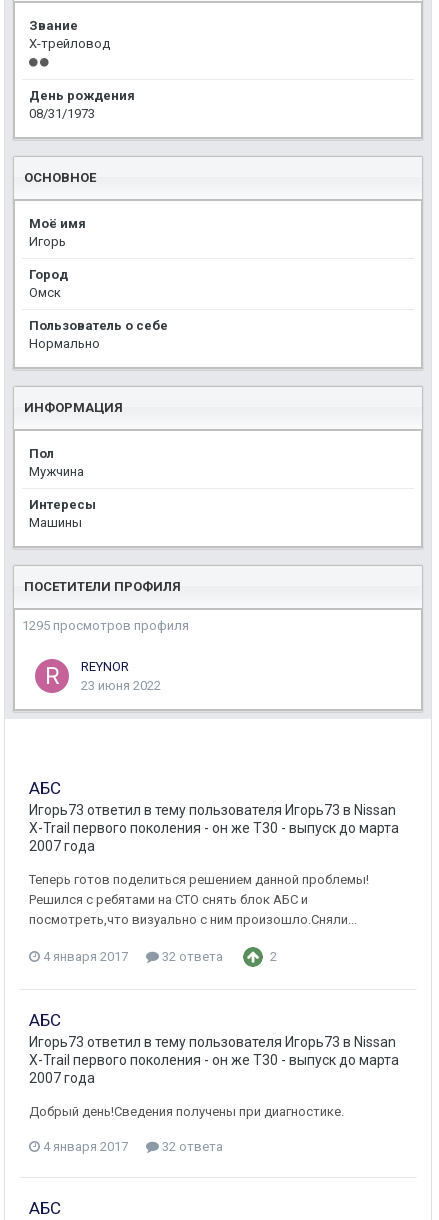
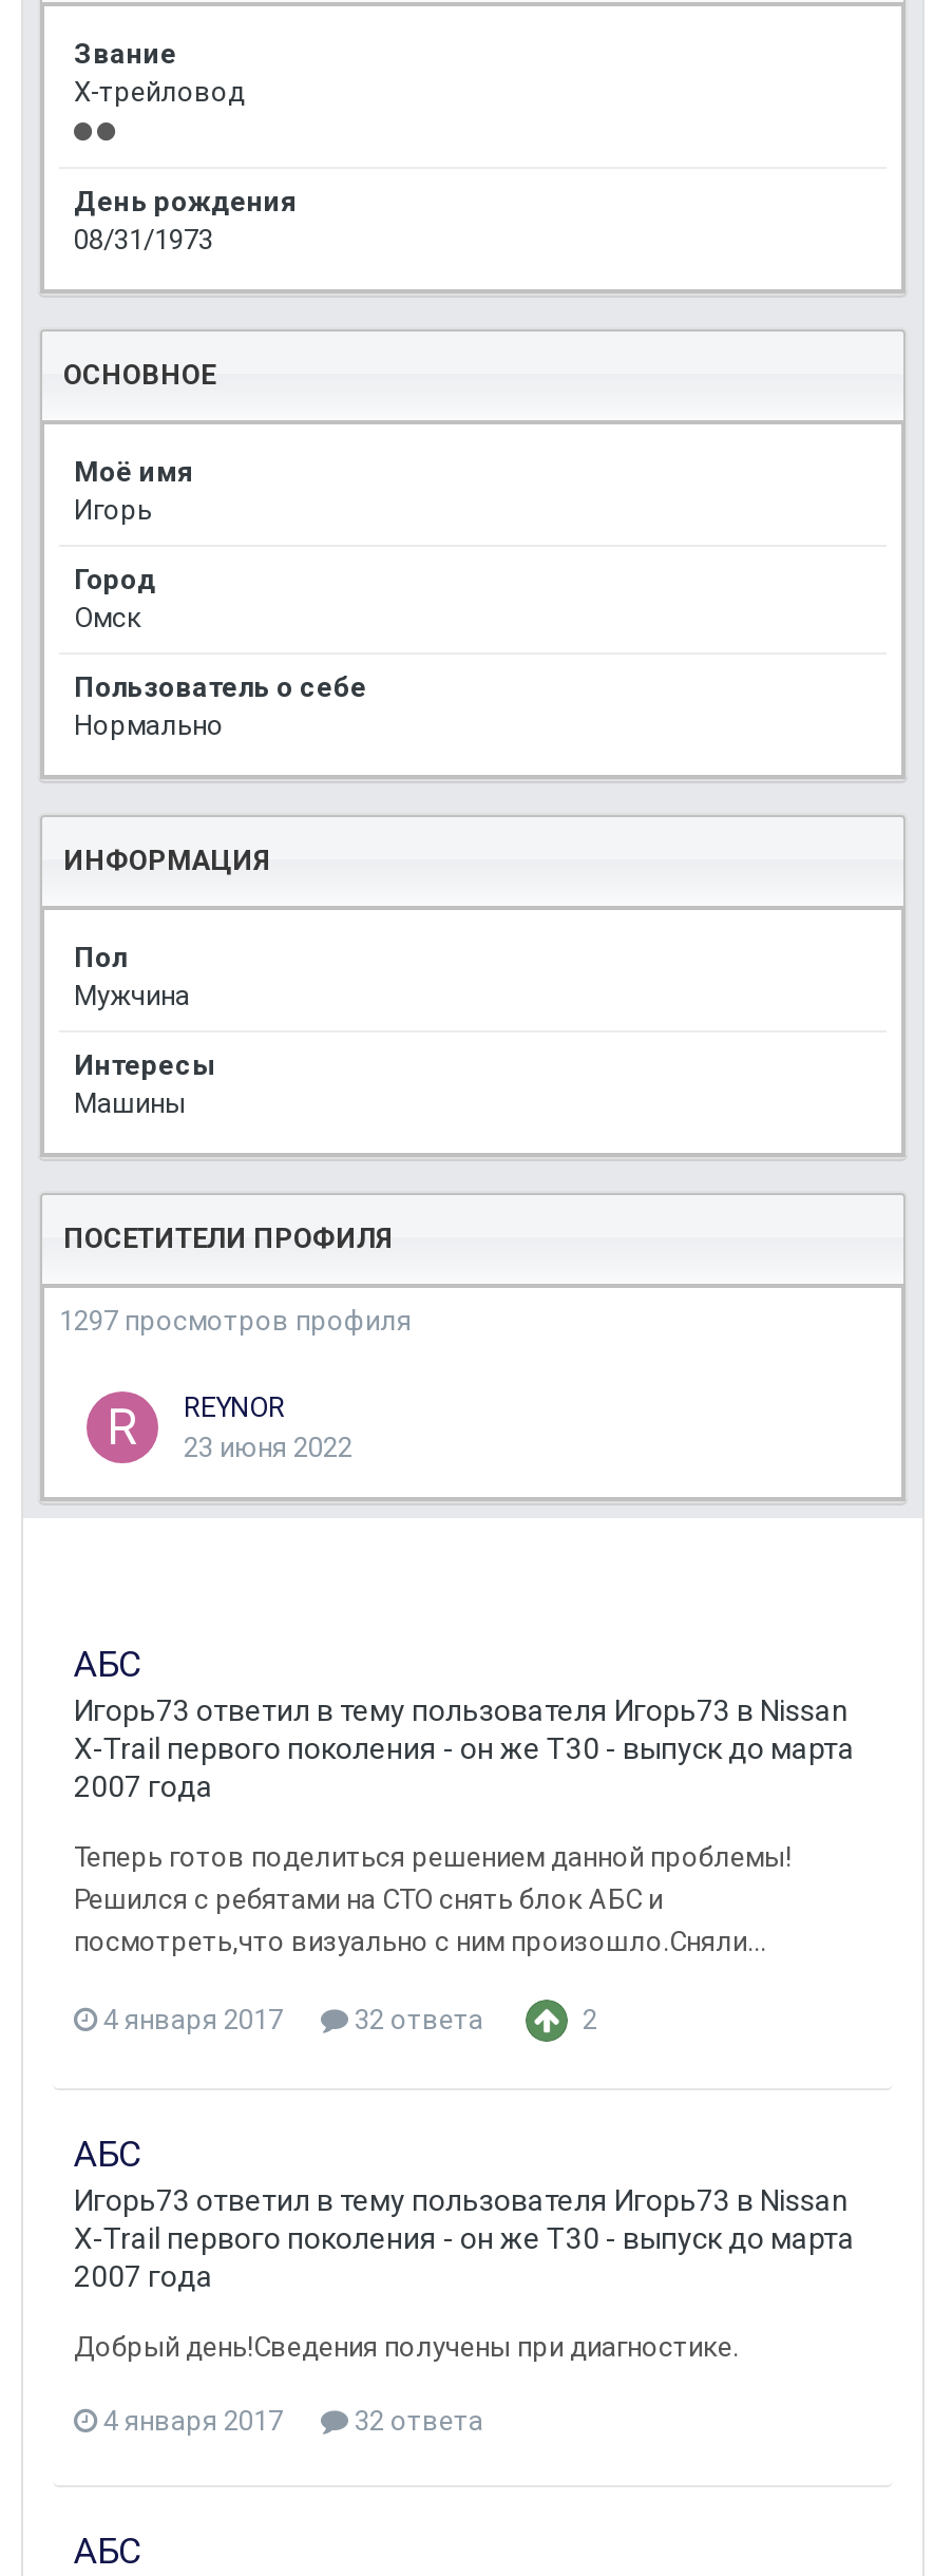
[22,618,189,633] 1295 просмотров профиля -> [59,1305,412,1336] 1297 просмотров профиля

